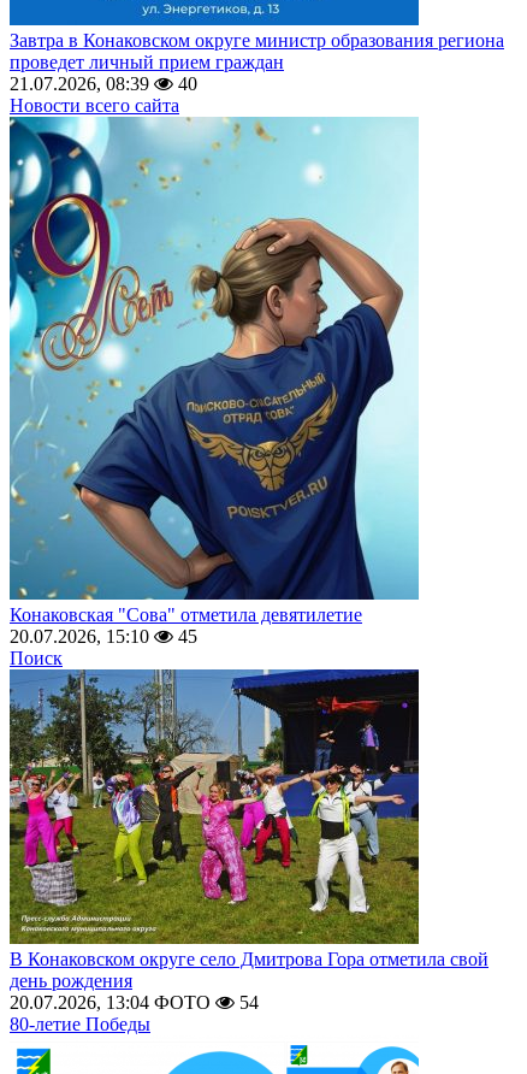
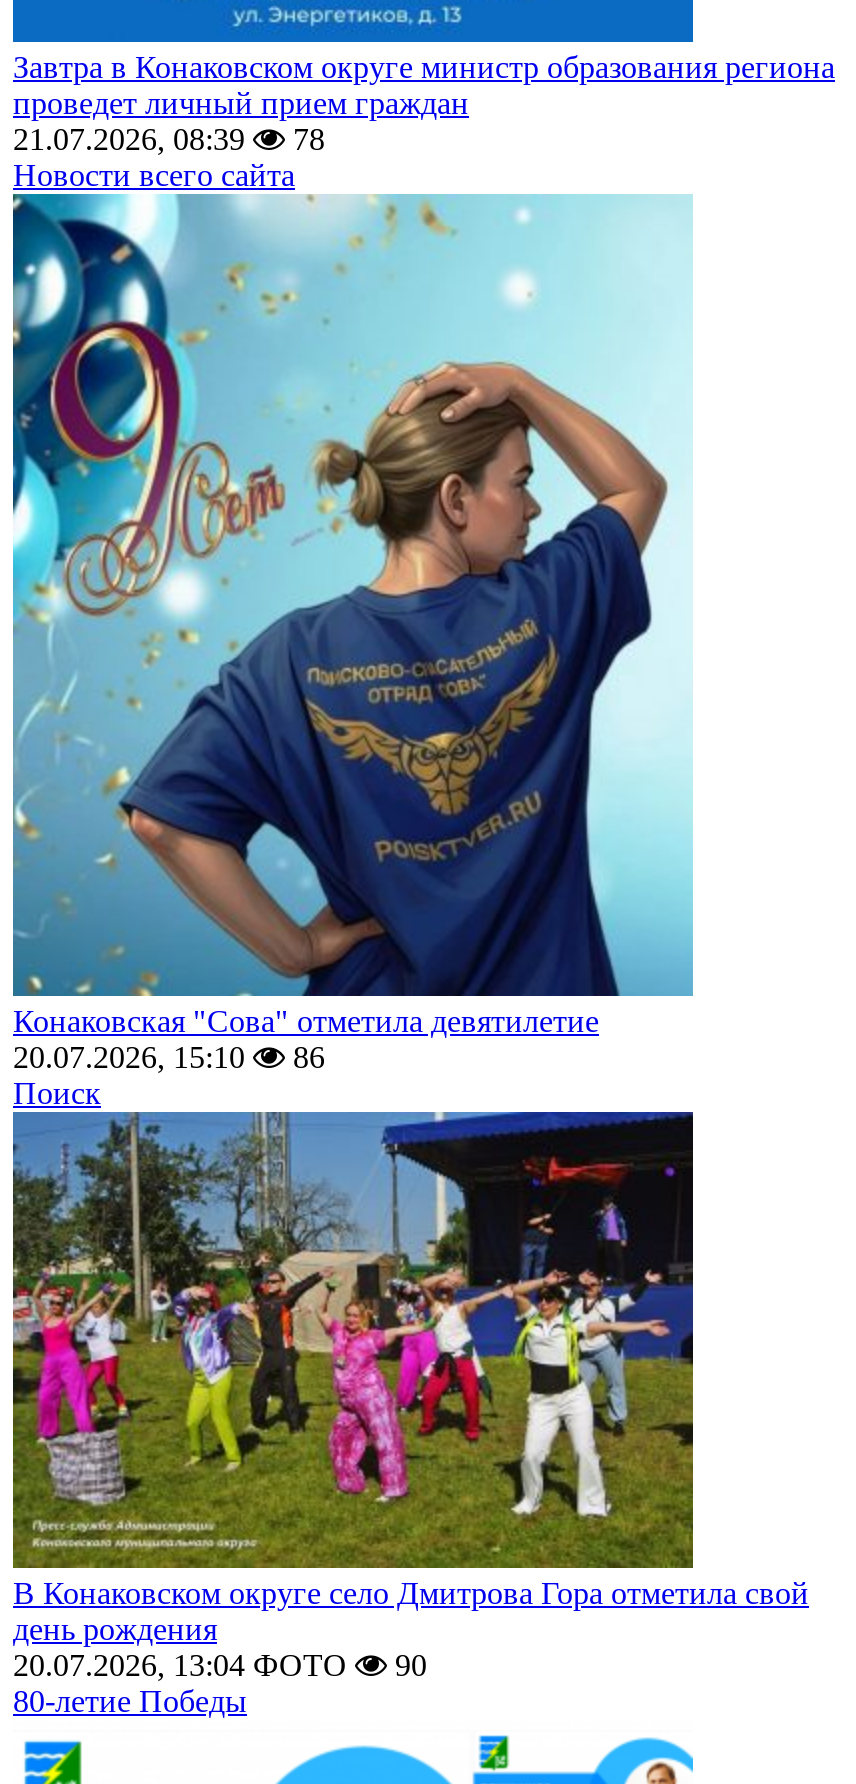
[10,73,197,94] 21.07.2026, 08:39 40 -> [13,122,325,156] 21.07.2026, 08:39 78
[10,626,197,647] 20.07.2026, 15:10 45 -> [13,1040,325,1074] 20.07.2026, 15:10 86
[10,992,259,1013] 20.07.2026, 13:04 ФОТО 54 -> [13,1648,427,1682] 20.07.2026, 13:04 ФОТО 90

